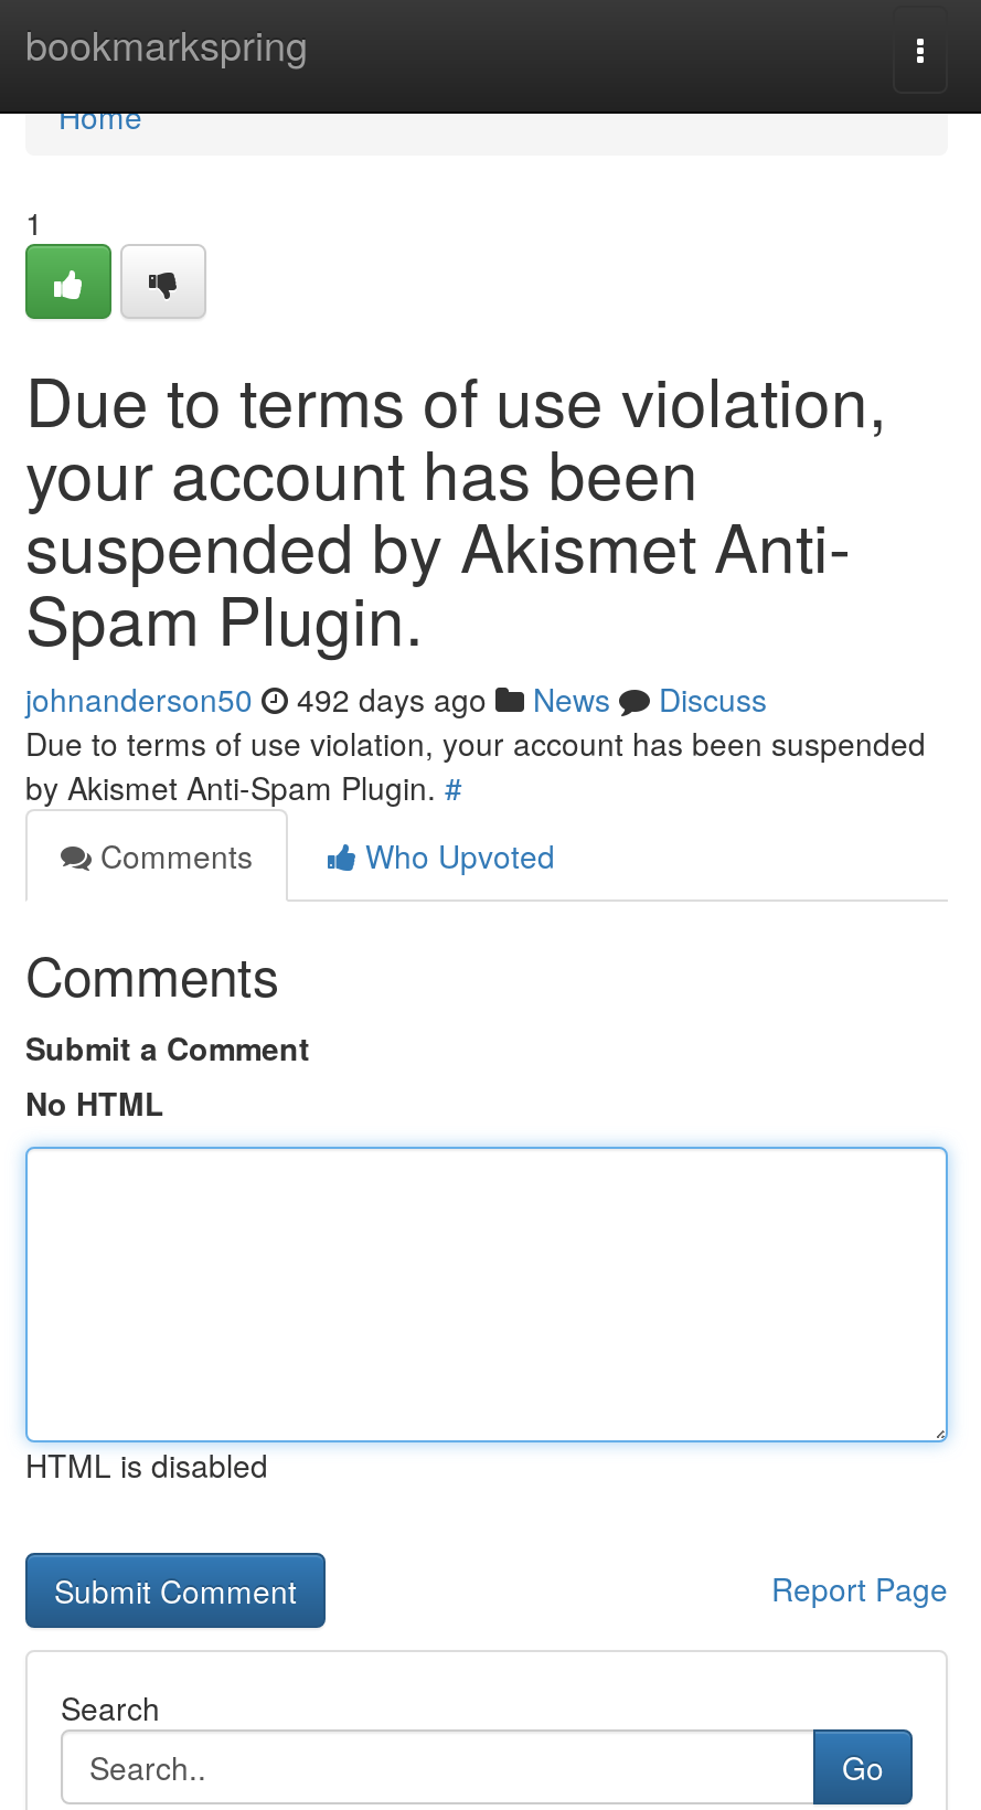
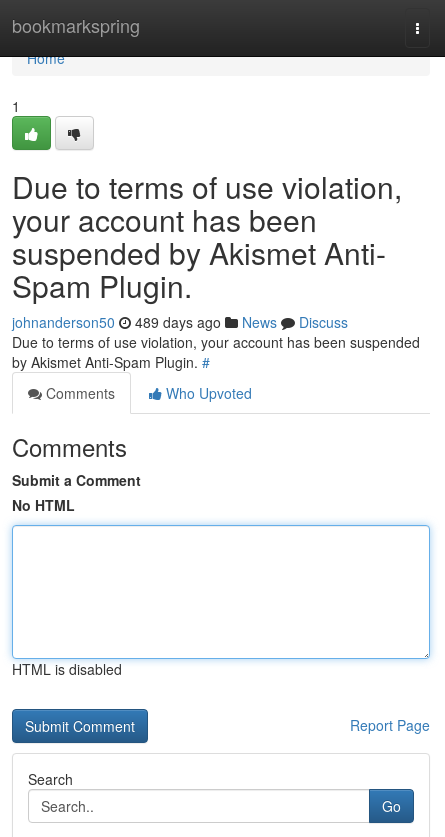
[25,677,767,721] johnanderson50 492 days ago News Discuss -> [12,312,348,332] johnanderson50 489 days ago News Discuss

